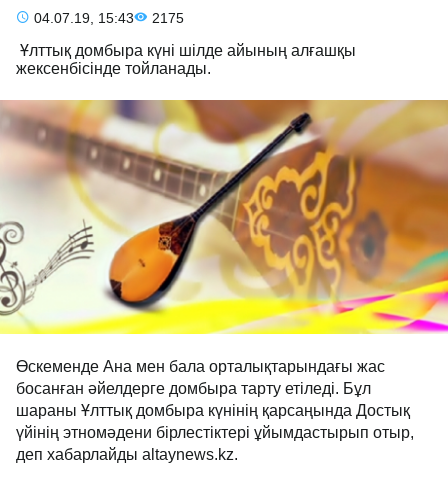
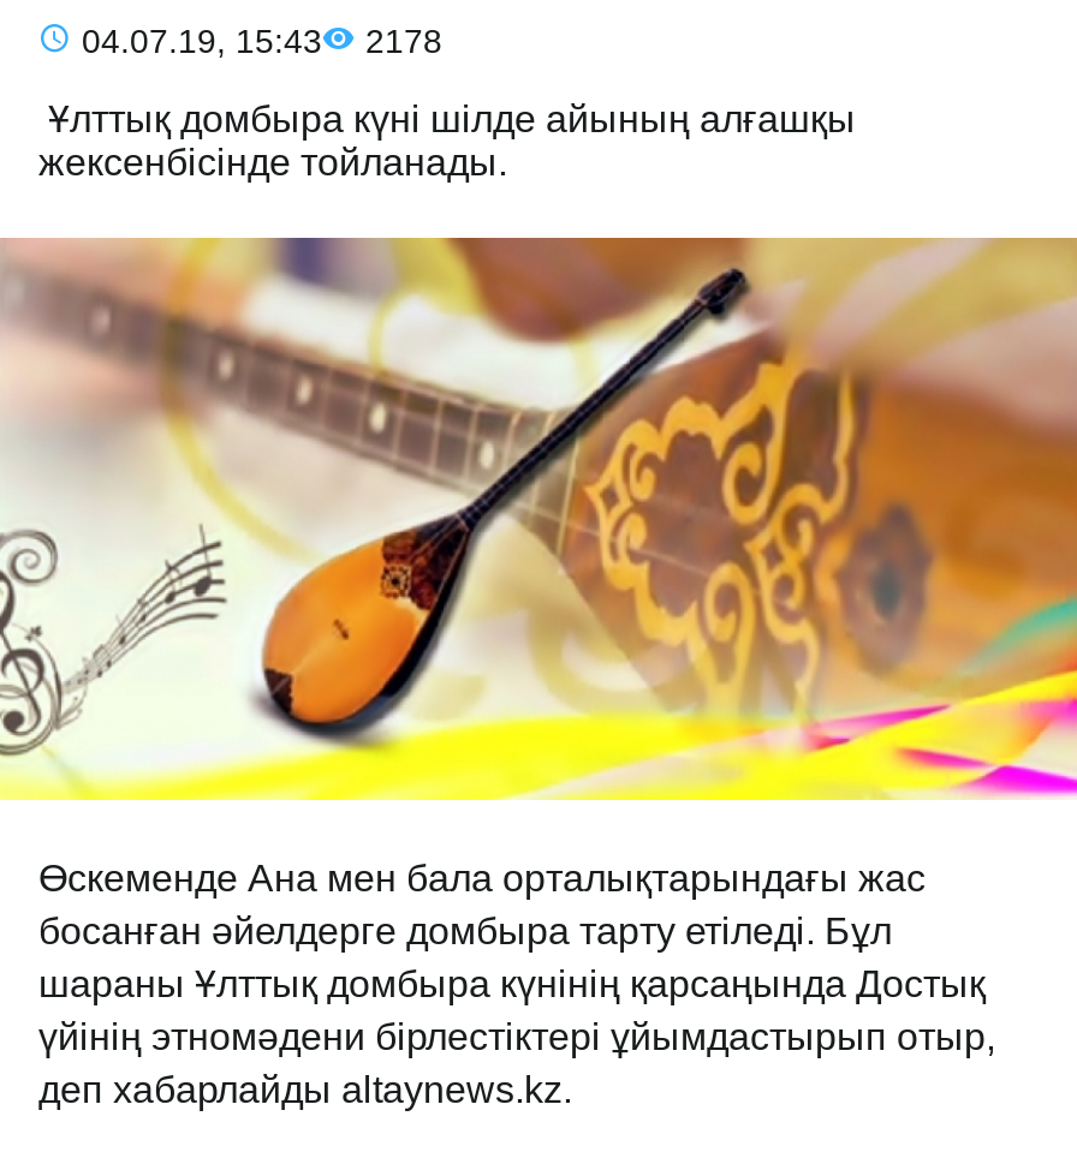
[34,10,184,26] 04.07.19, 15:43 2175 -> [82,22,442,60] 04.07.19, 15:43 2178

